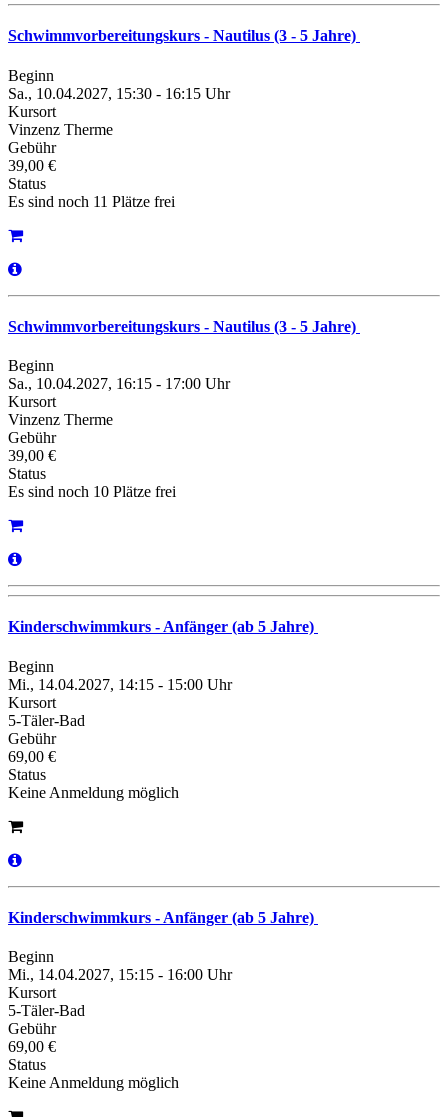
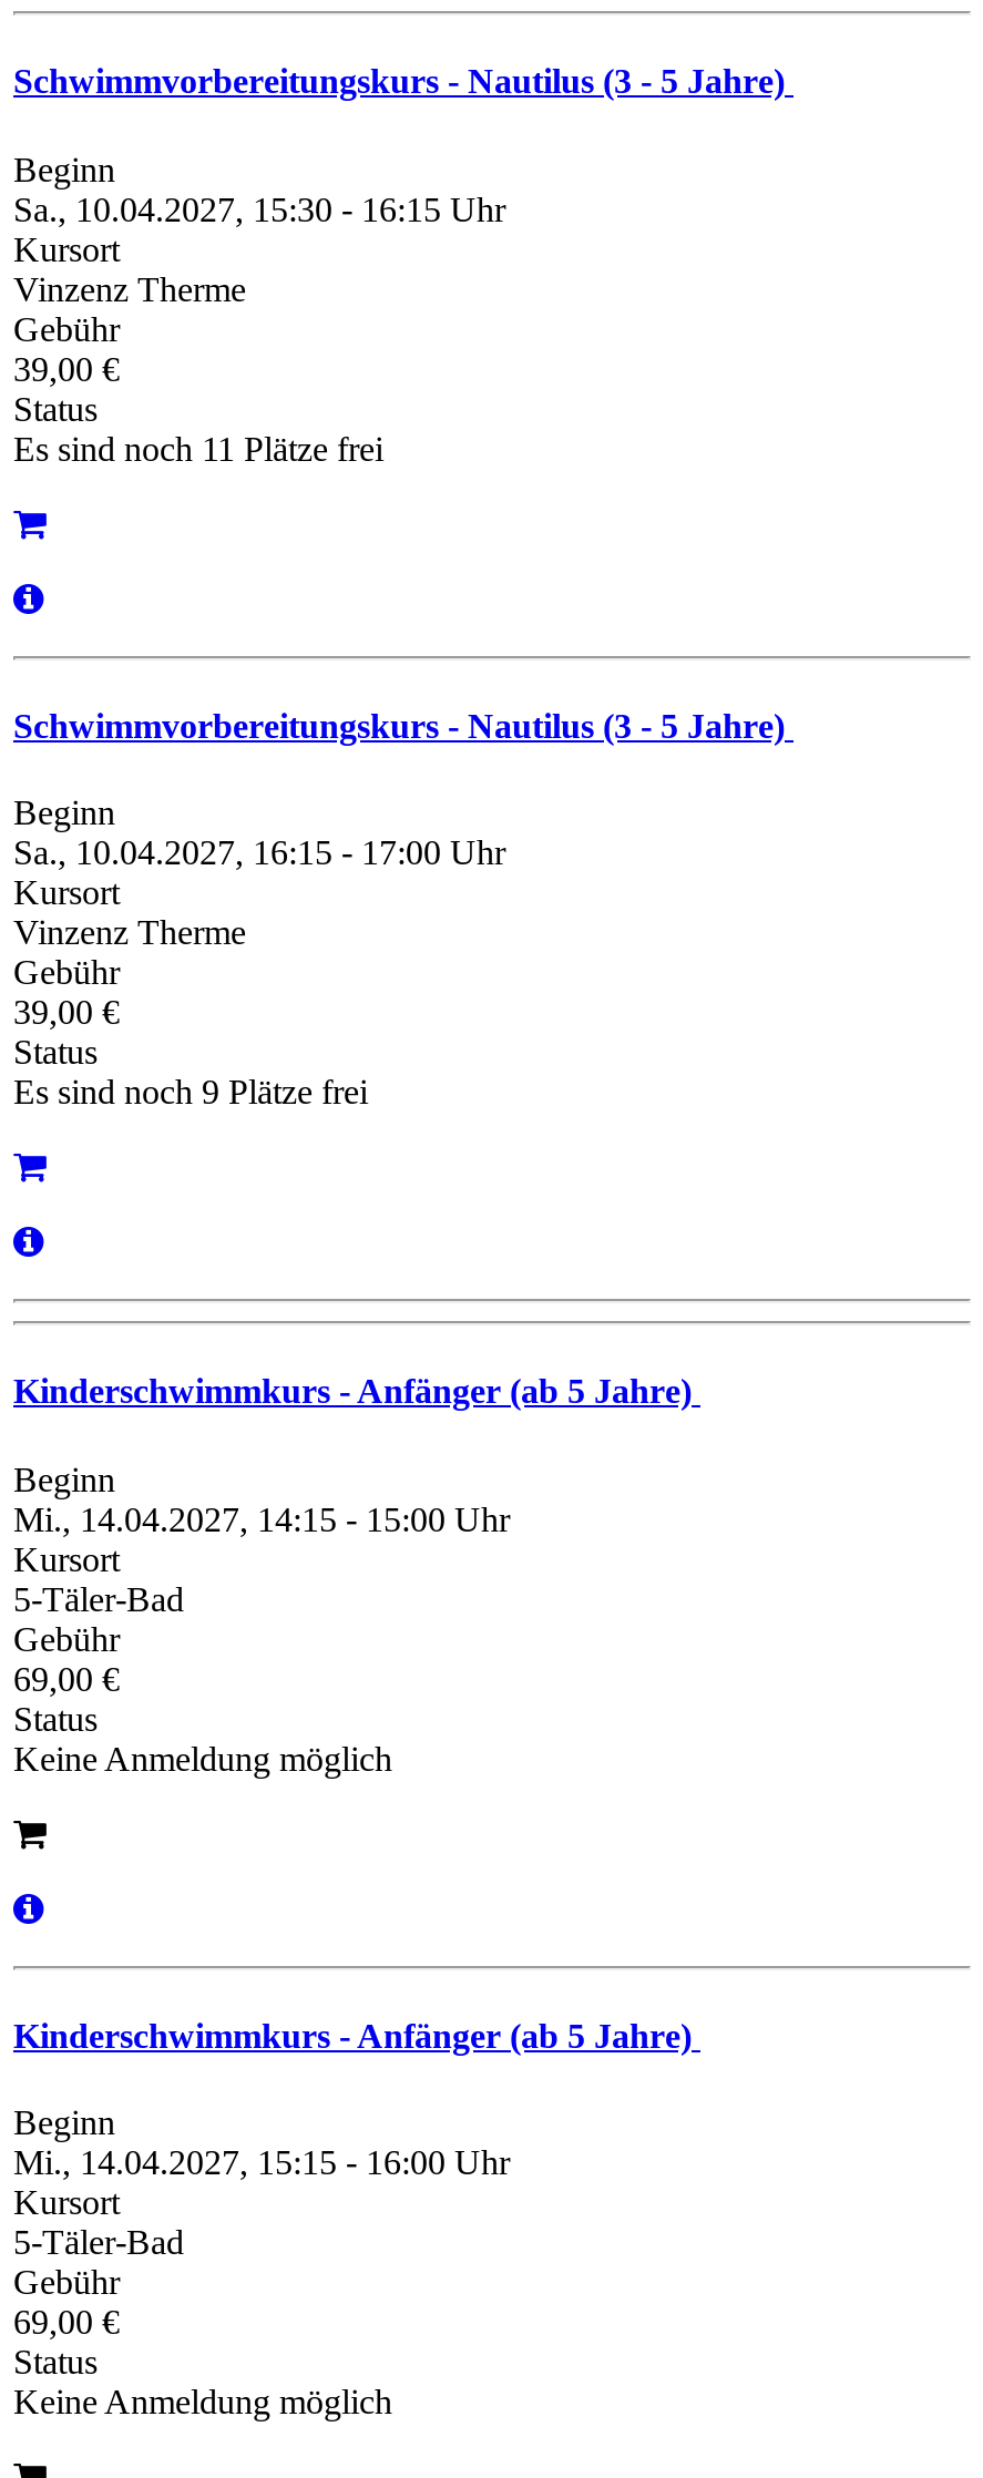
[8,483,176,500] Es sind noch 10 Plätze frei -> [13,1073,368,1111] Es sind noch 9 Plätze frei

